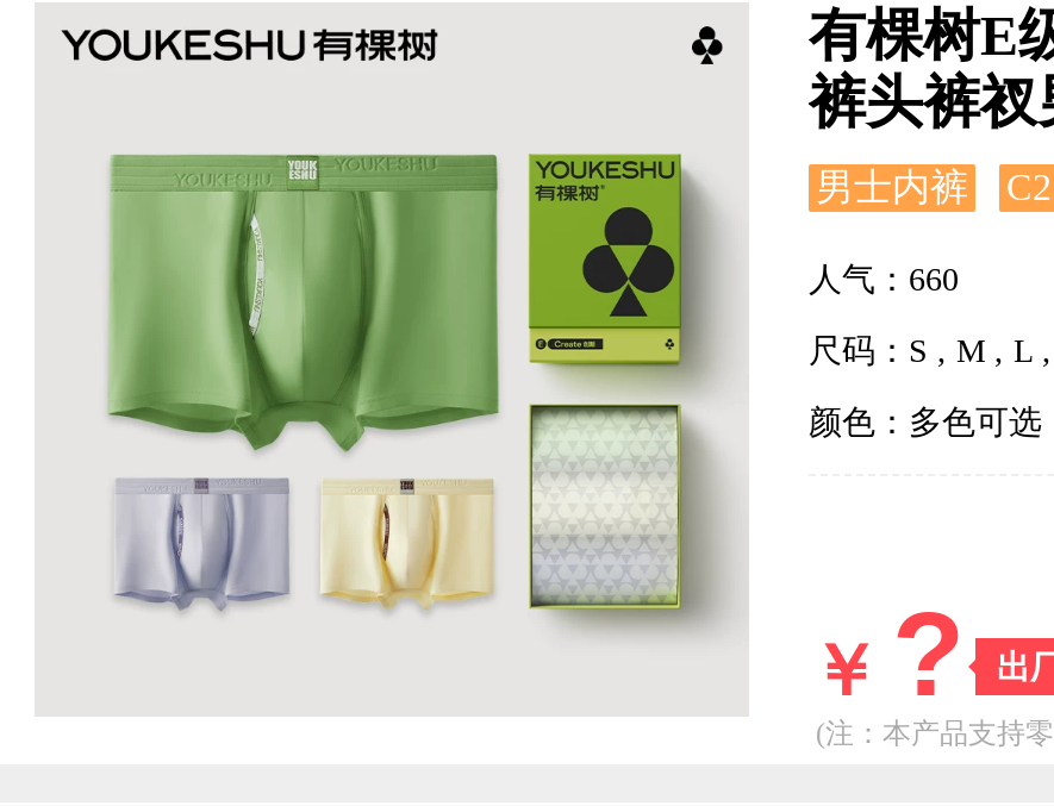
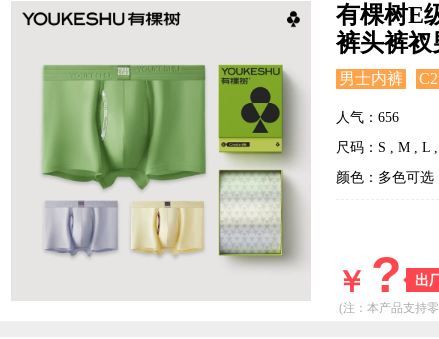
[809,262,959,298] 人气：660 -> [336,110,399,125] 人气：656

